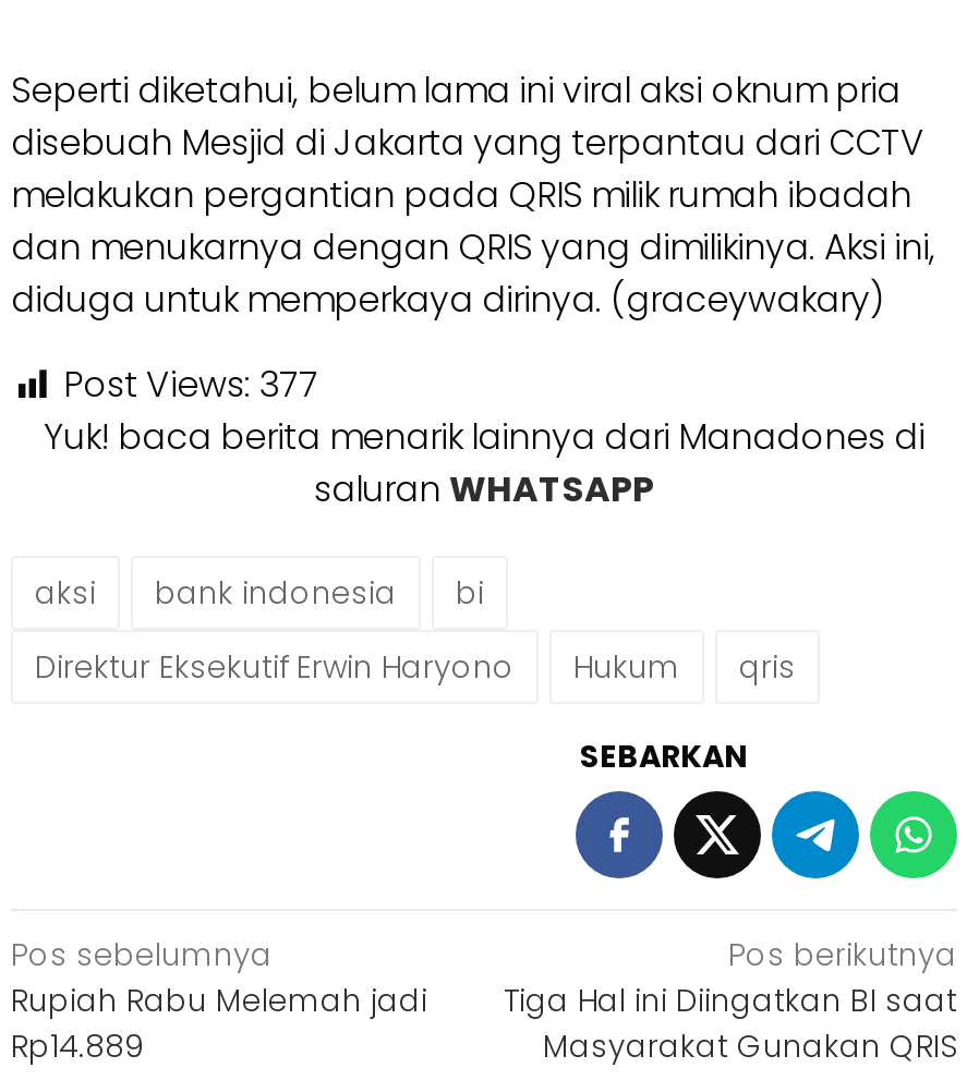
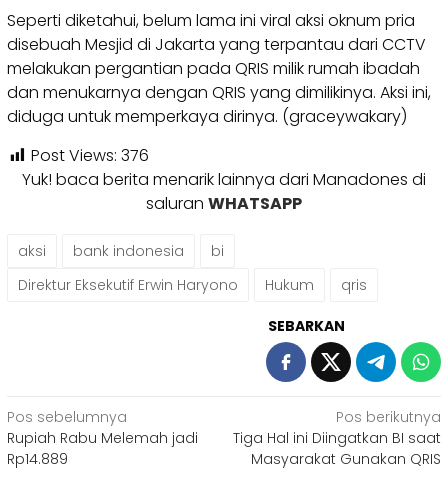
[63,359,318,410] Post Views: 377 -> [31,144,149,167] Post Views: 376

